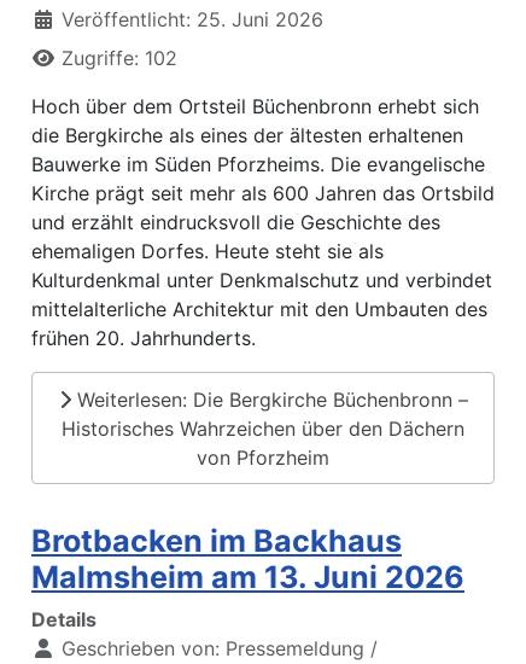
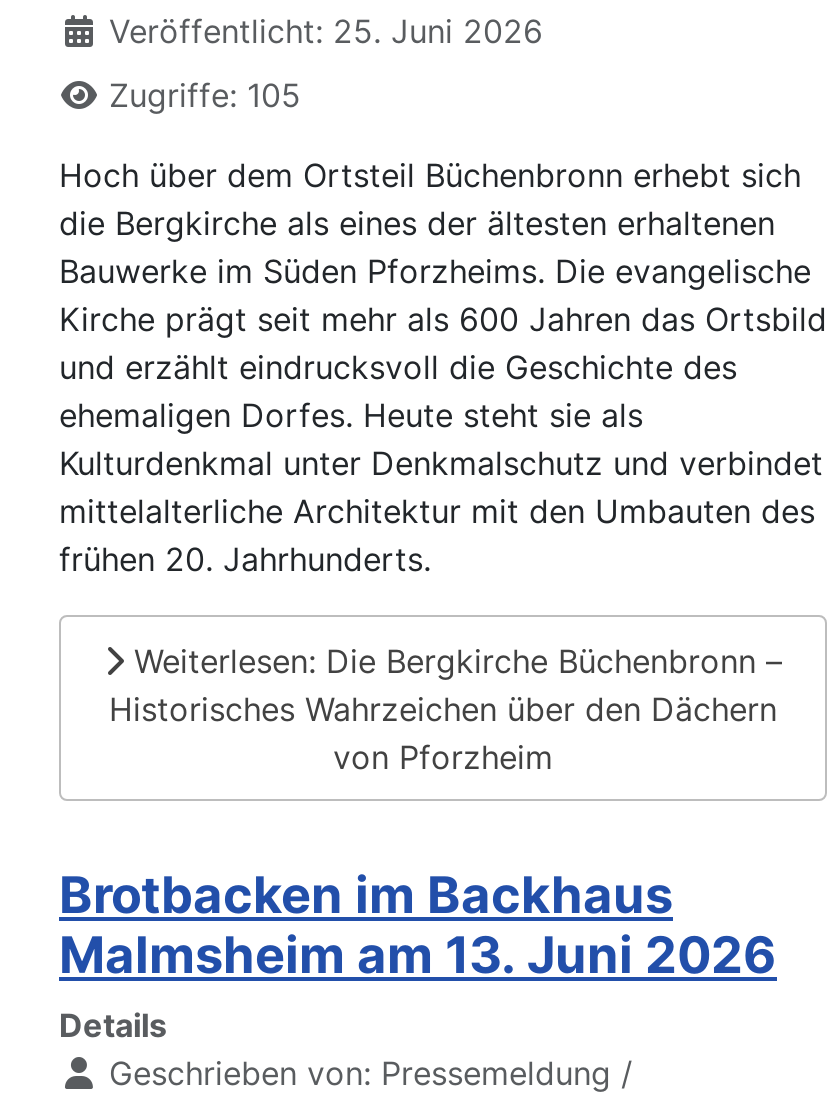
[62,46,177,70] Zugriffe: 102 -> [109,75,301,115] Zugriffe: 105

